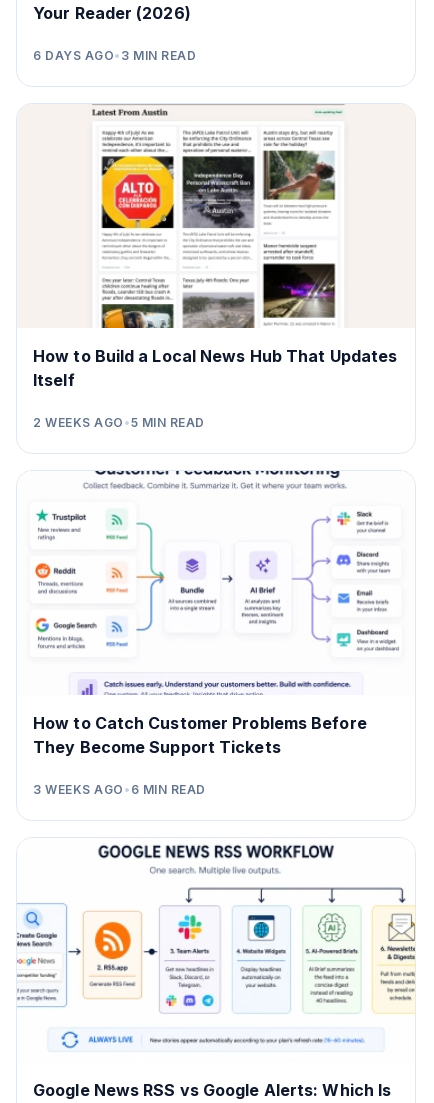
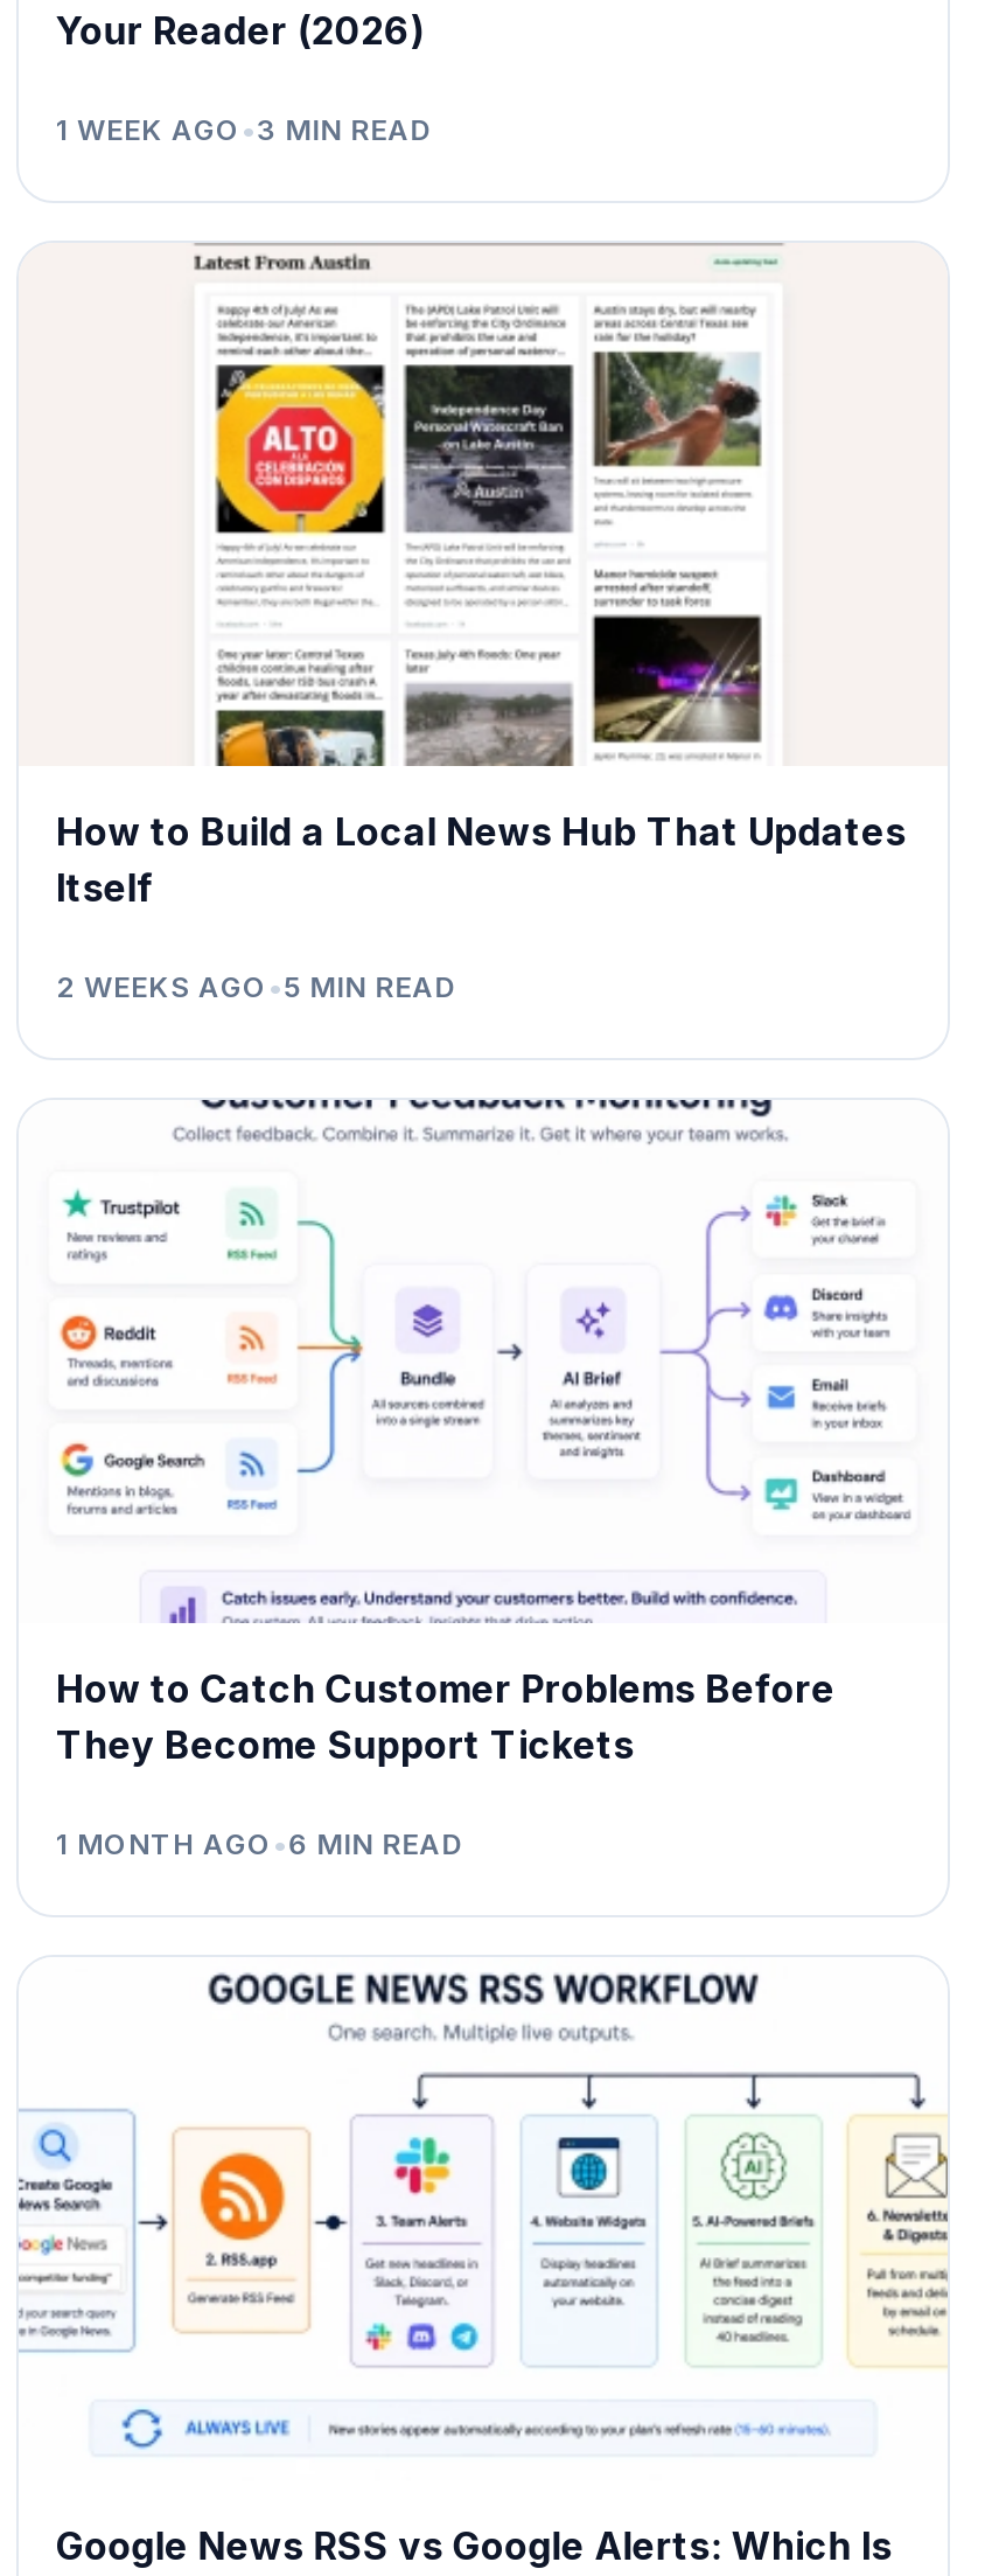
[33,48,196,63] 6 DAYS AGO • 3 MIN READ -> [56,112,432,147] 1 WEEK AGO • 3 MIN READ
[33,782,206,797] 3 WEEKS AGO • 6 MIN READ -> [56,1825,464,1860] 1 MONTH AGO • 6 MIN READ

